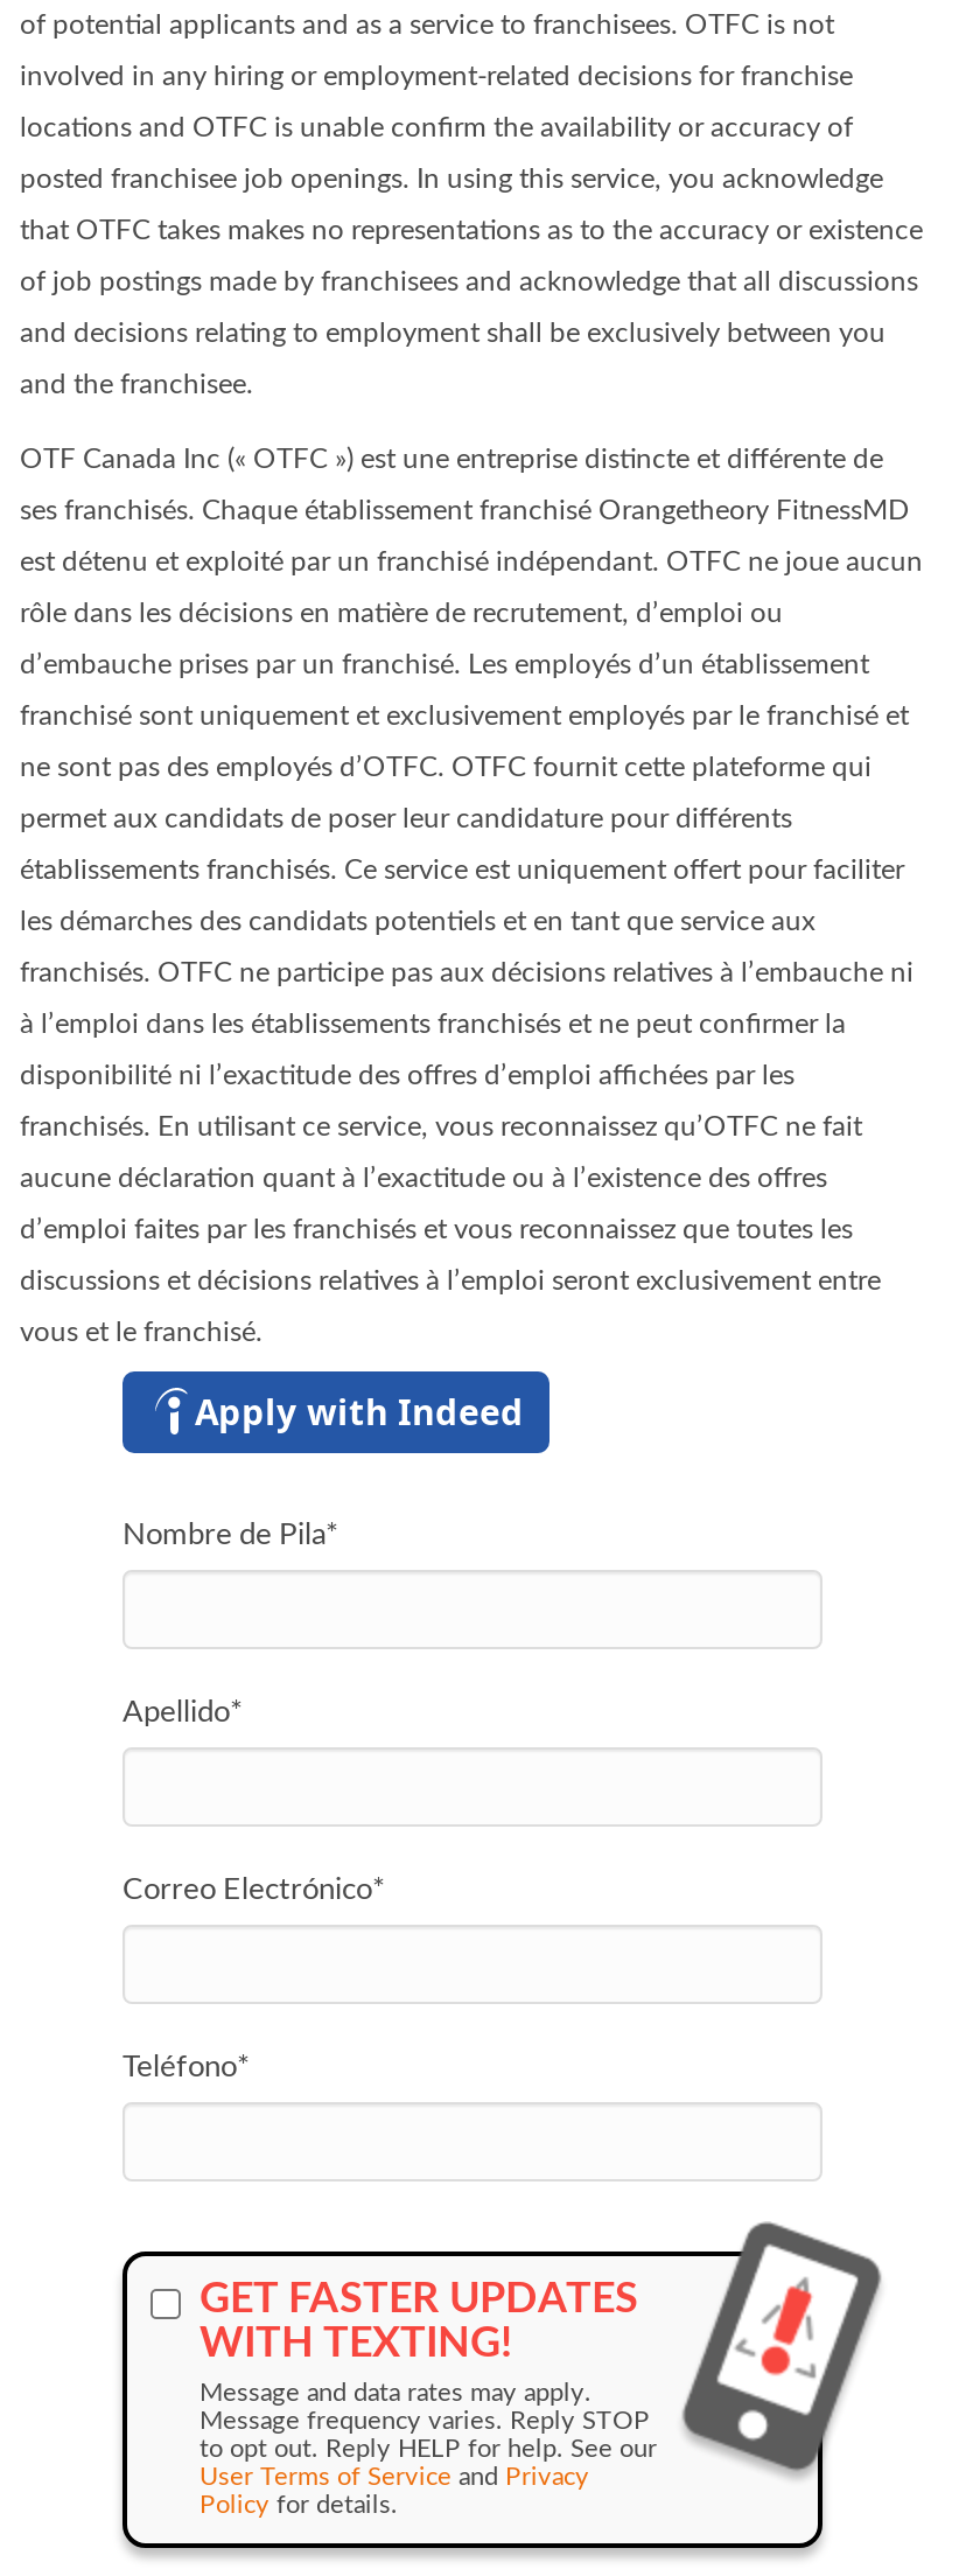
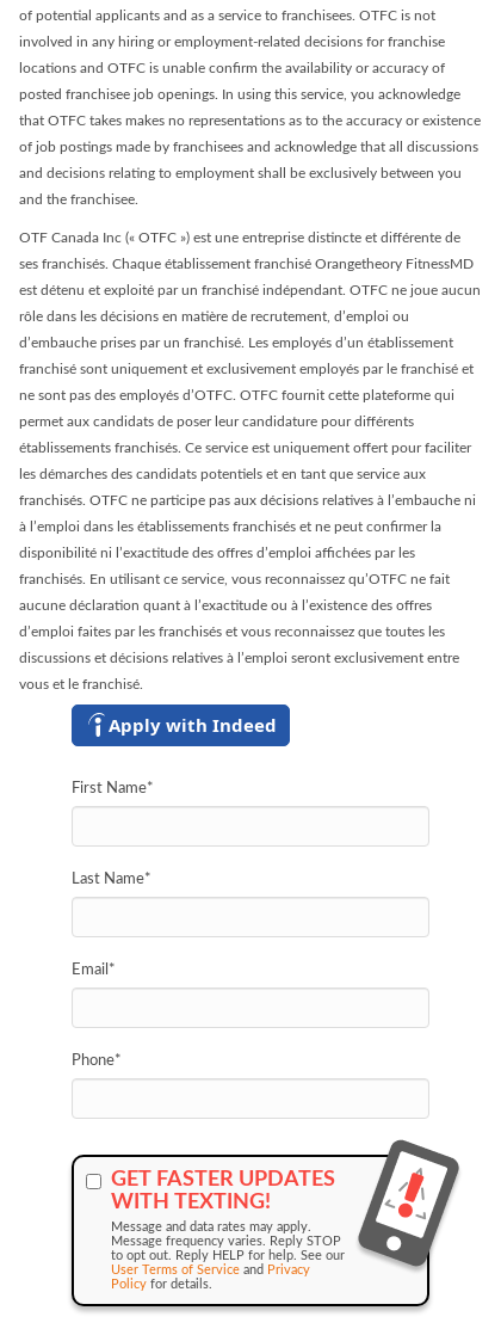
[123,1521,339,1551] Nombre de Pila* -> [72,781,154,796] First Name*
[123,1698,244,1729] Apellido* -> [72,872,151,887] Last Name*
[123,1876,386,1906] Correo Electrónico* -> [72,962,116,978] Email*
[123,2053,251,2083] Teléfono* -> [72,1053,122,1069] Phone*

